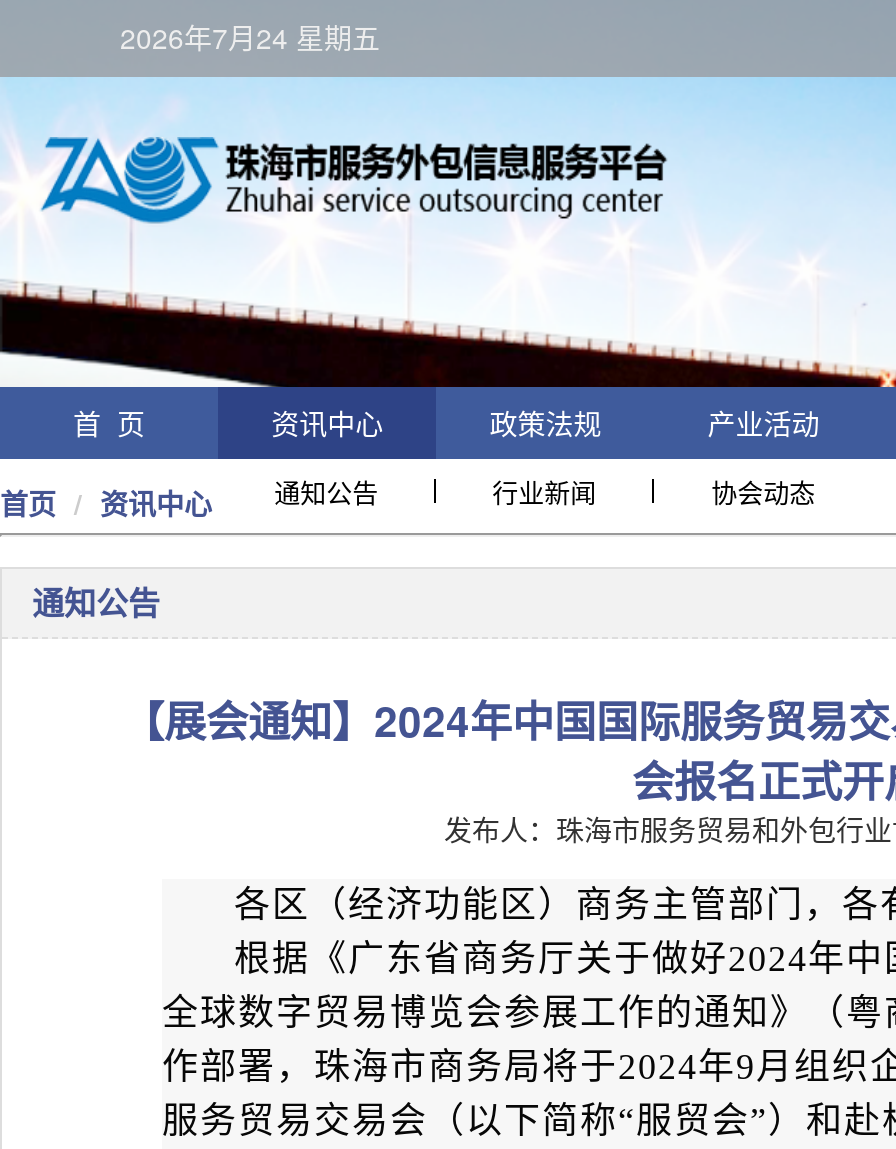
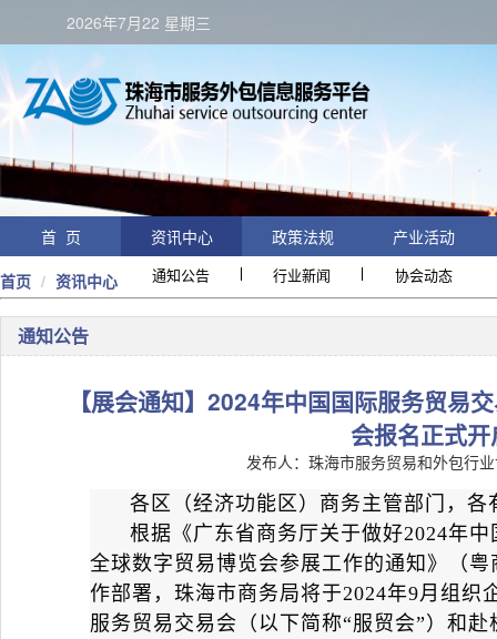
[120,17,380,57] 2026年7月24 星期五 -> [67,11,211,33] 2026年7月22 星期三

